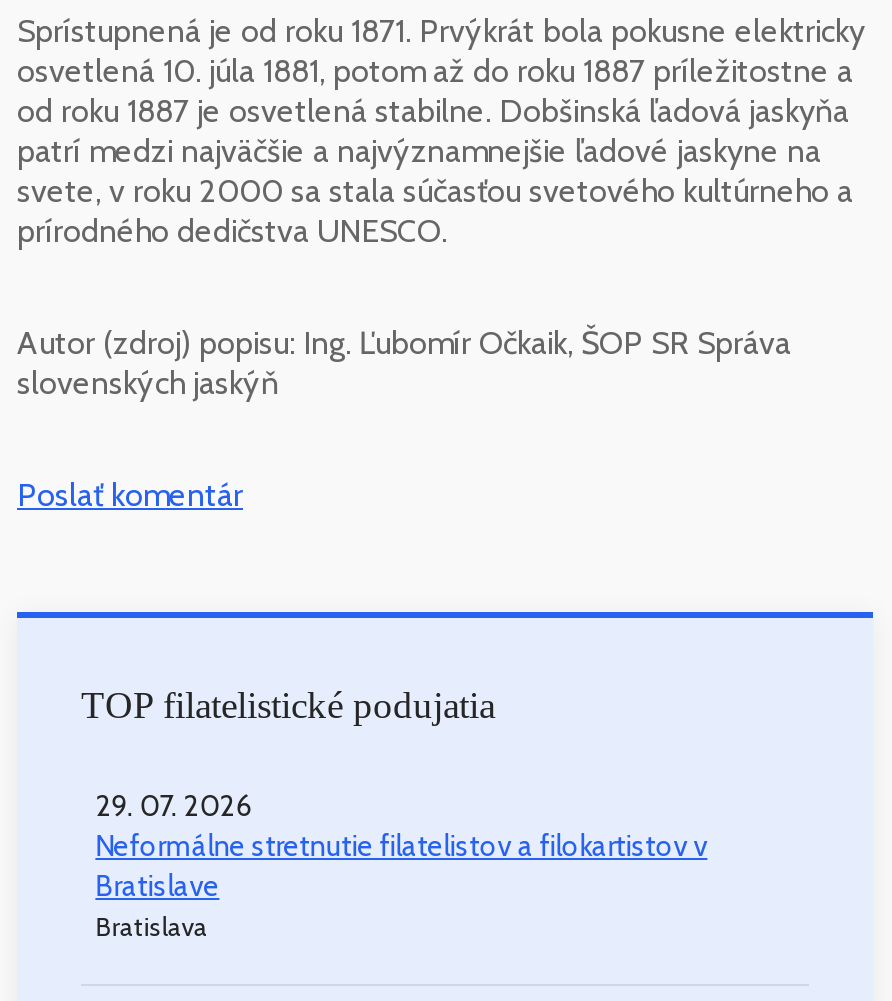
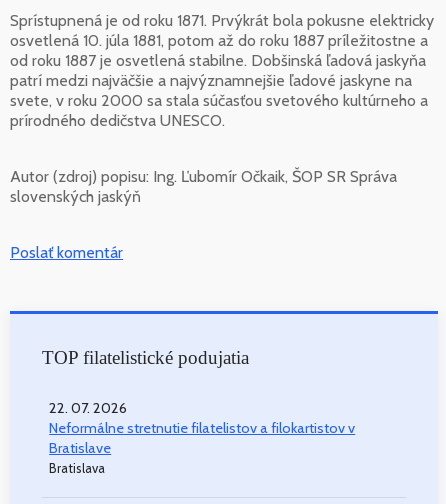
[95,789,251,825] 29. 07. 2026 -> [49,399,127,417] 22. 07. 2026

